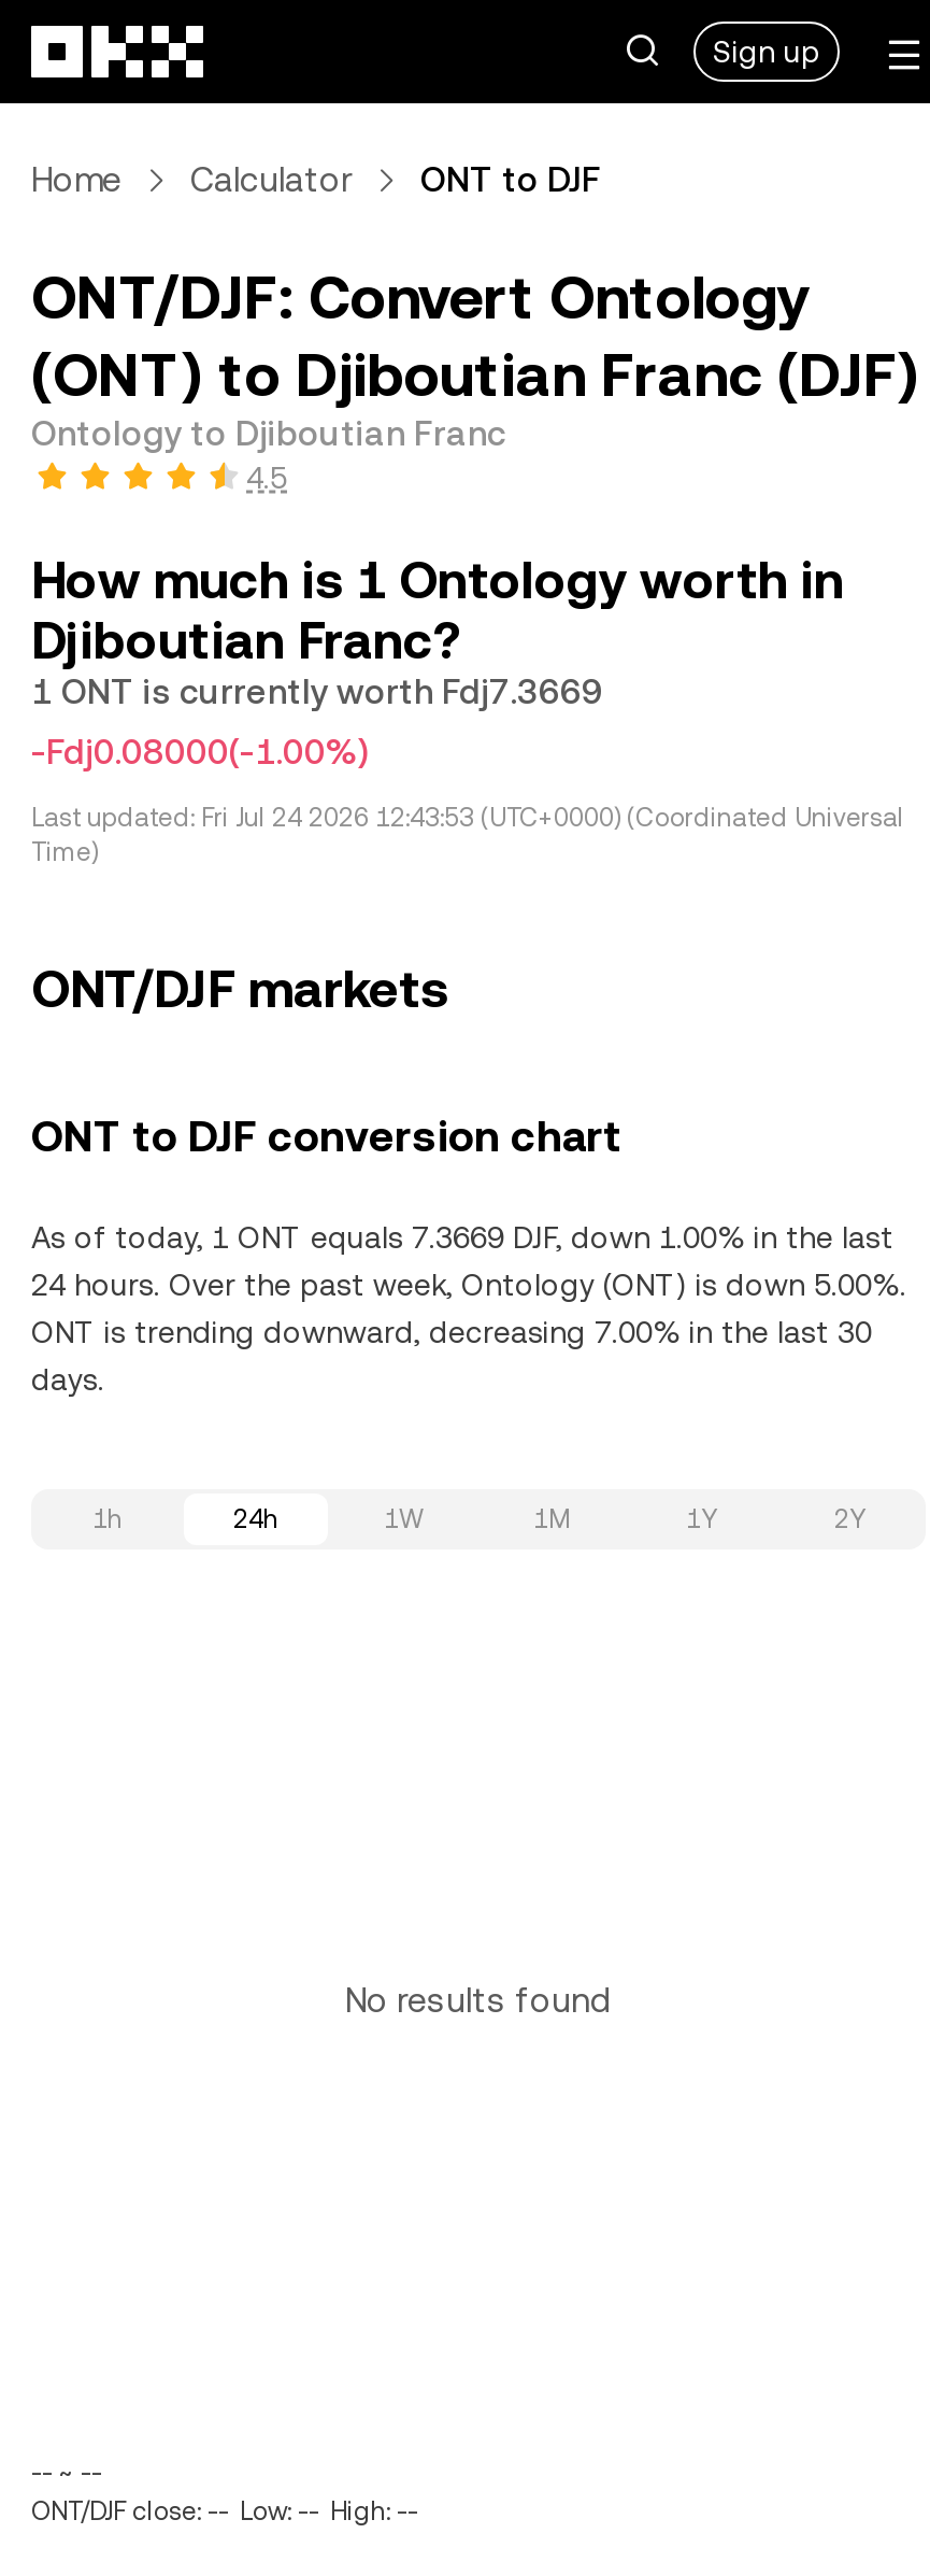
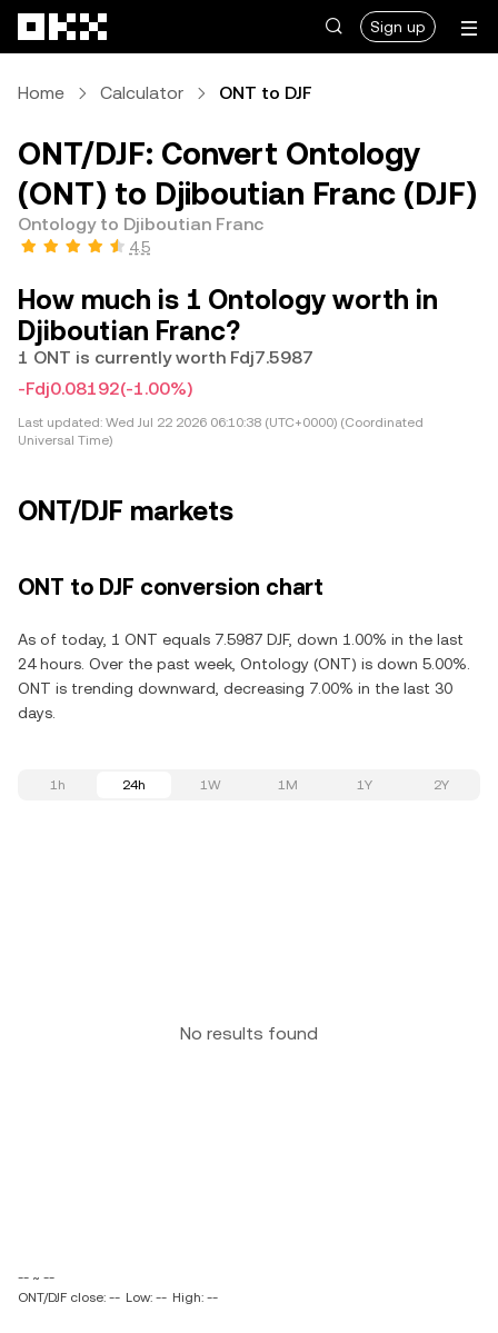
[31,671,603,712] 1 ONT is currently worth Fdj7.3669 -> [18,347,313,368] 1 ONT is currently worth Fdj7.5987
[31,732,369,773] -Fdj0.08000(-1.00%) -> [18,378,192,399] -Fdj0.08192(-1.00%)
[31,803,904,867] Last updated: Fri Jul 24 2026 12:43:53 (UTC+0000) (Coordinated Universal | Time) -> [18,415,424,448] Last updated: Wed Jul 22 2026 06:10:38 (UTC+0000) (Coordinated | Universal Time)
[31,1220,893,1255] As of today, 1 ONT equals 7.3669 DJF, down 1.00% in the last -> [18,630,464,648] As of today, 1 ONT equals 7.5987 DJF, down 1.00% in the last

